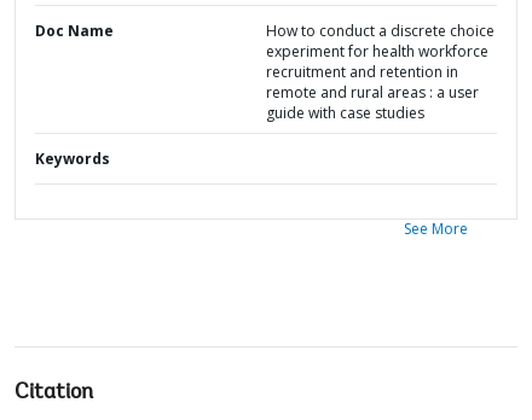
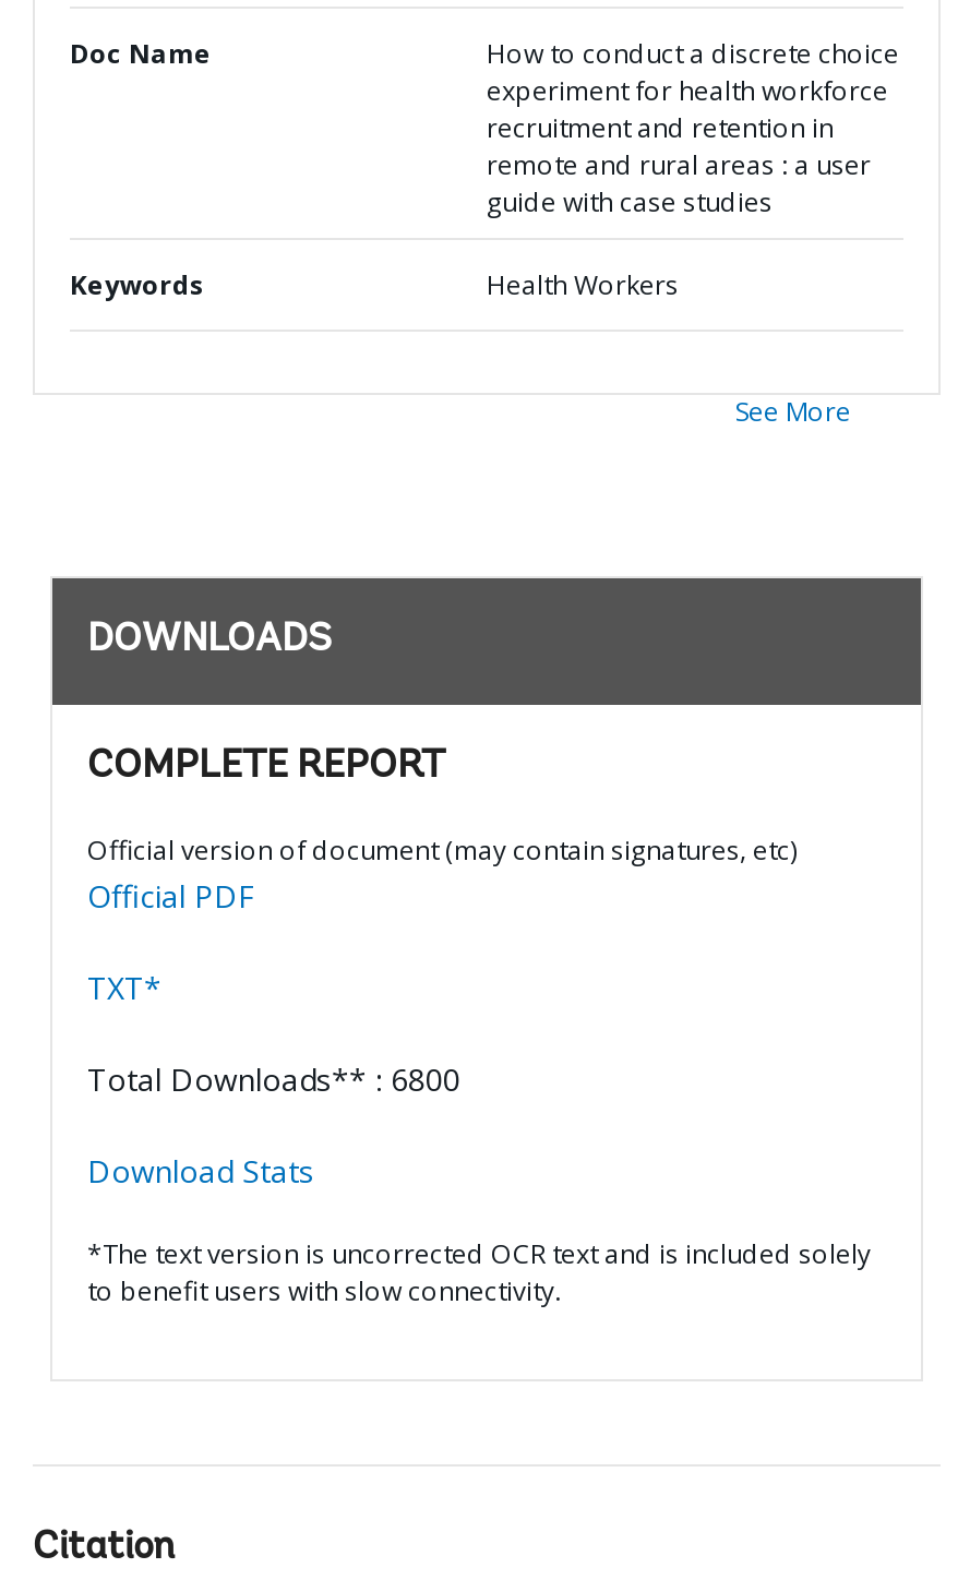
none -> [487,266,679,303] Health Workers
none -> [87,622,871,1309] DOWNLOADS | COMPLETE REPORT | Official version of document (may contain signatures, etc) | Official PDF | TXT* | Total Downloads** : 6800 | Download Stats | *The text version is uncorrected OCR text and is included solely | to benefit users with slow connectivity.

